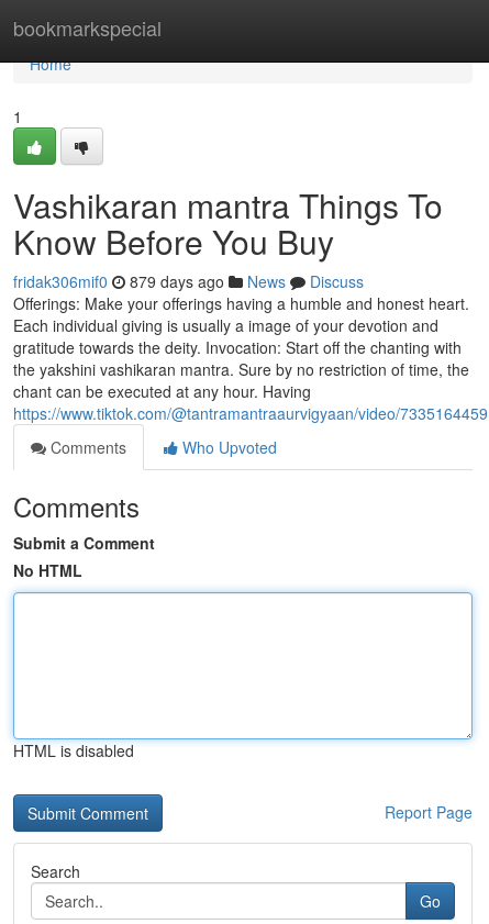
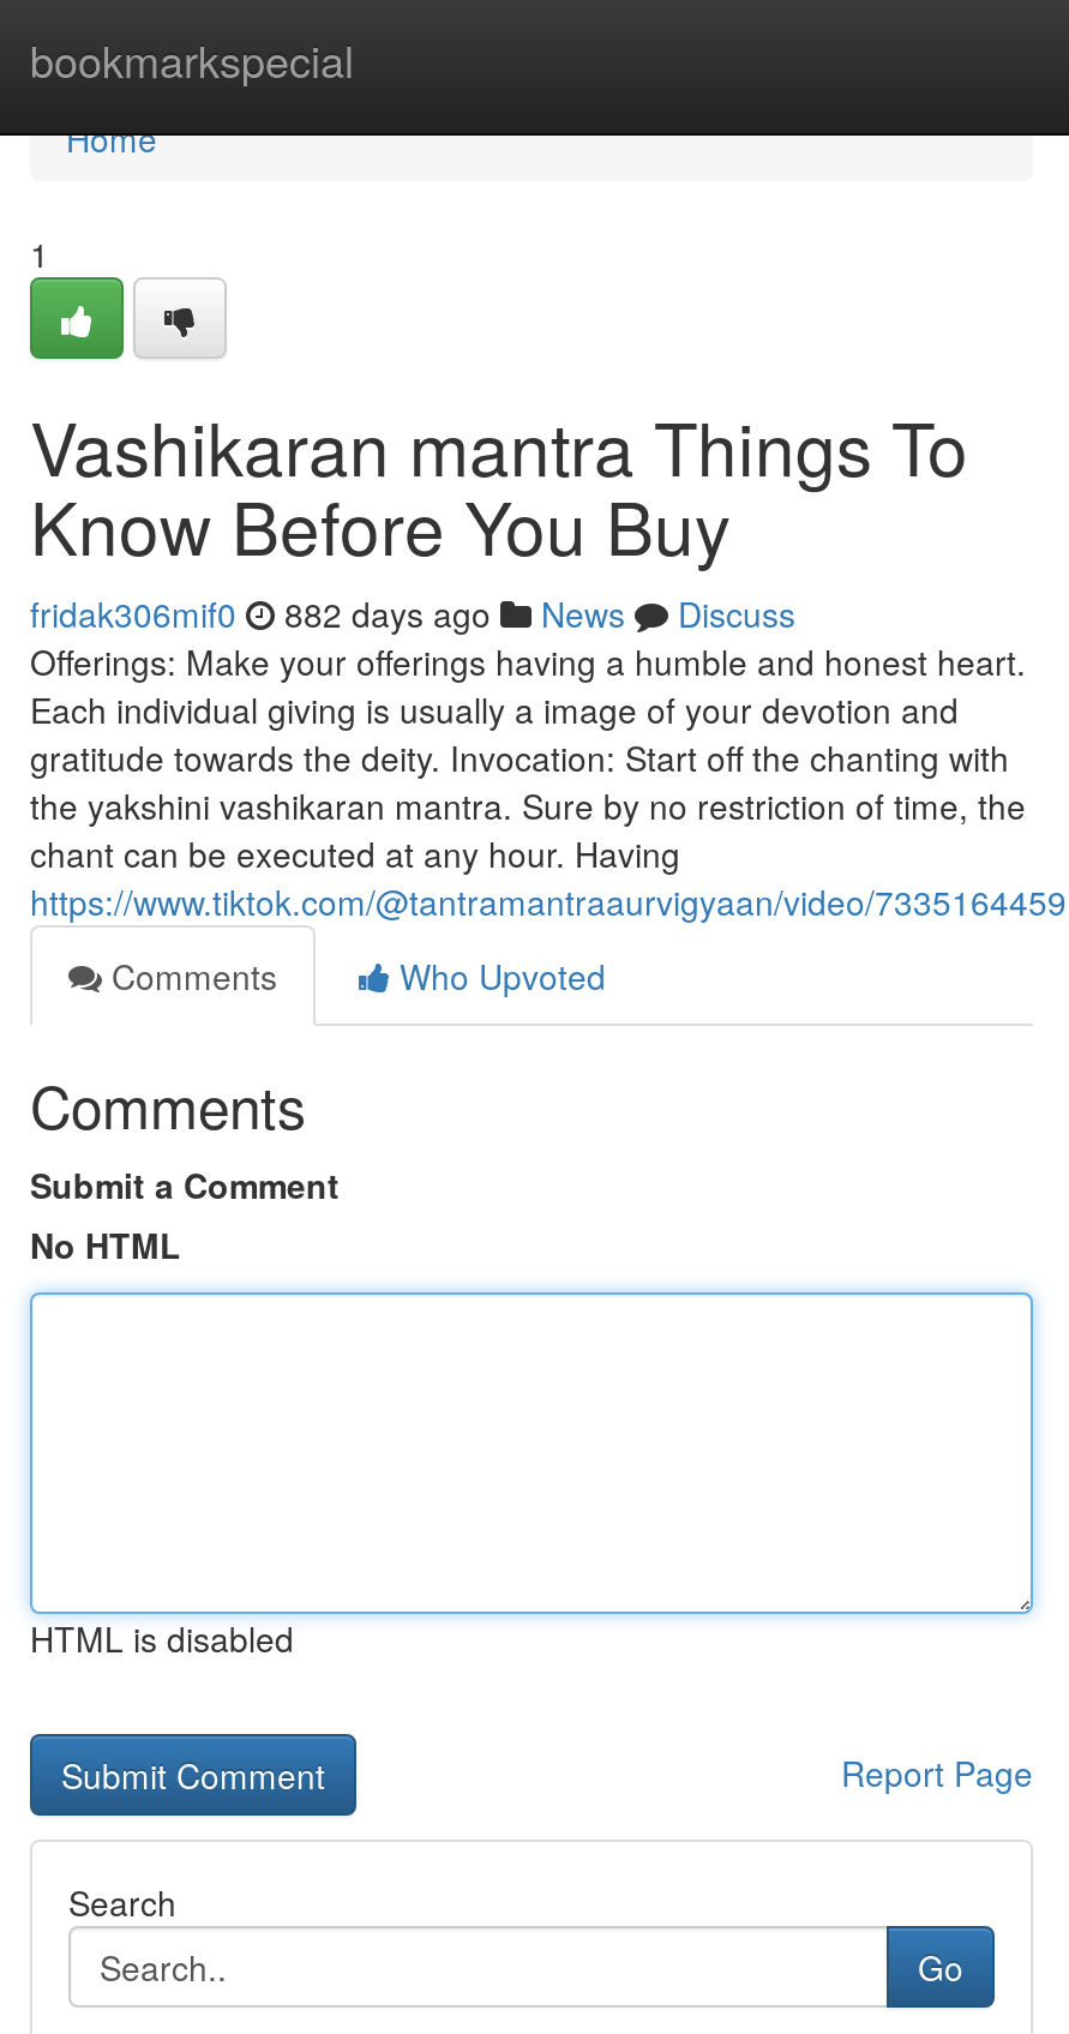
[13,270,364,292] fridak306mif0 879 days ago News Discuss -> [30,589,795,637] fridak306mif0 882 days ago News Discuss

